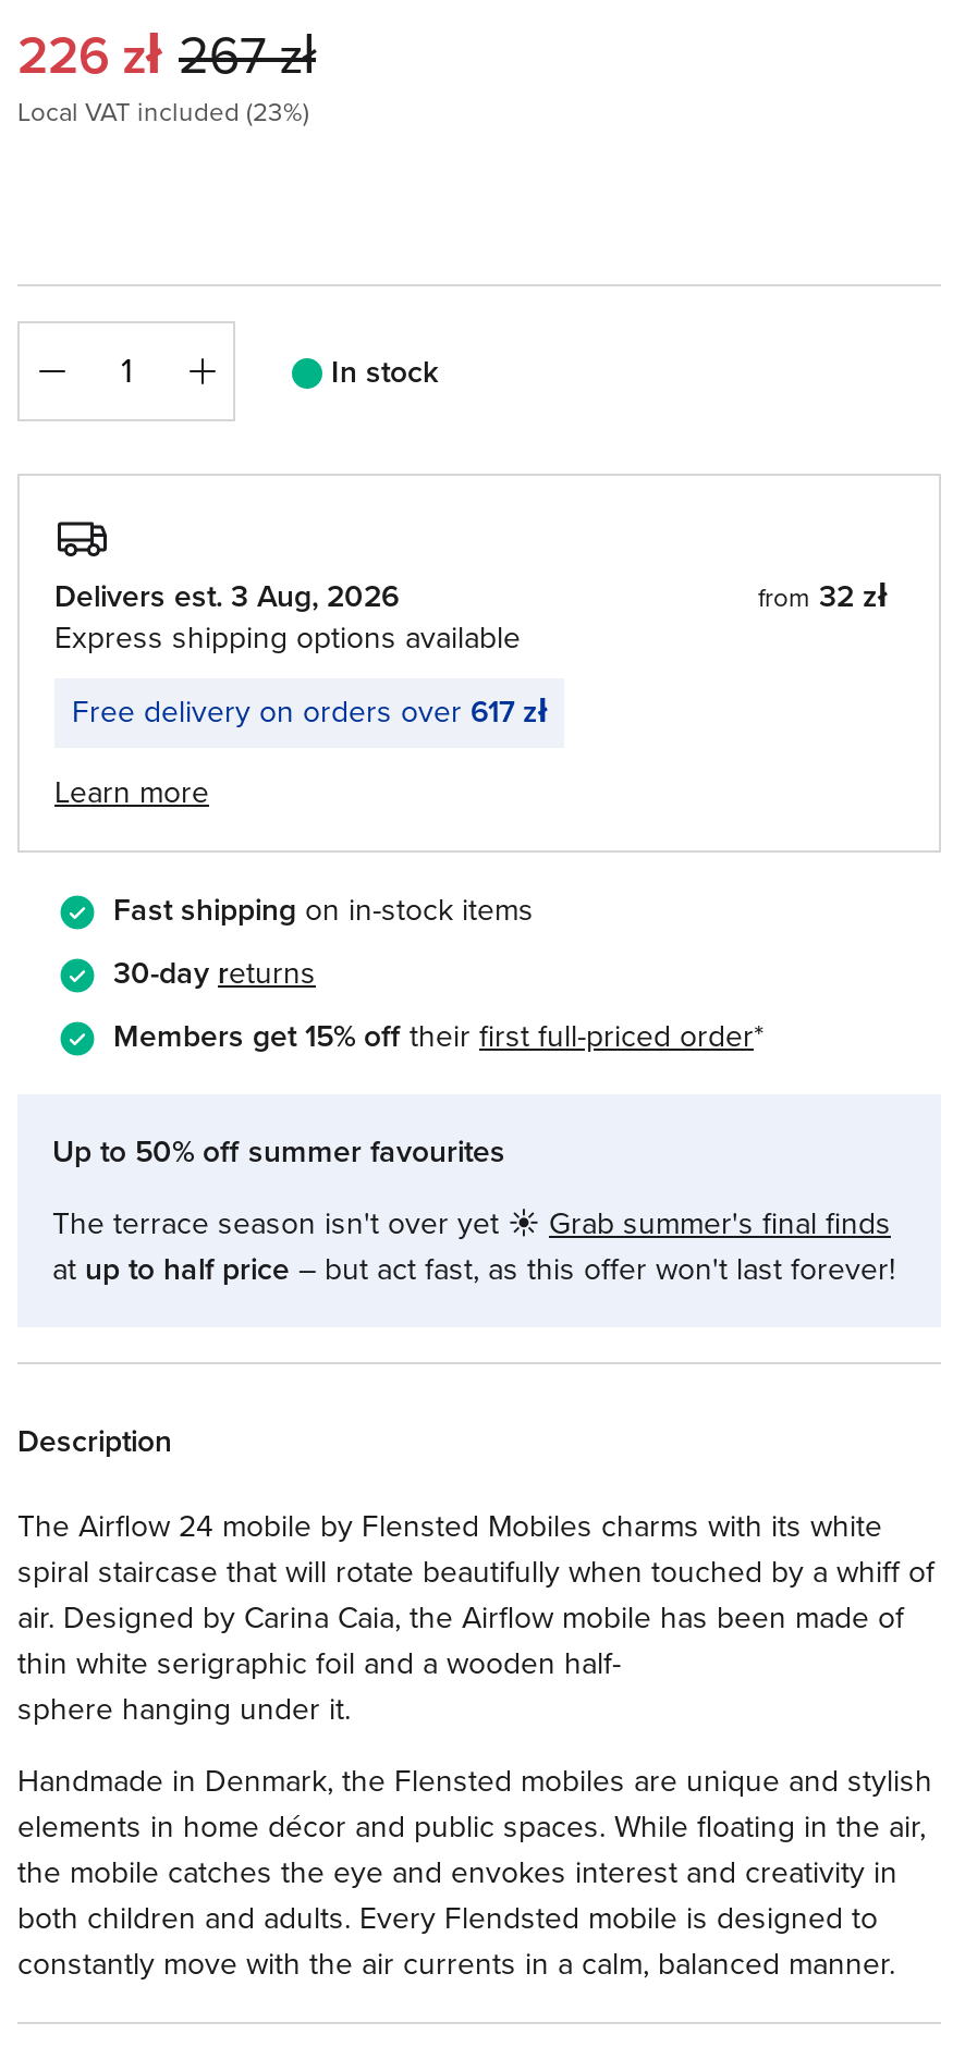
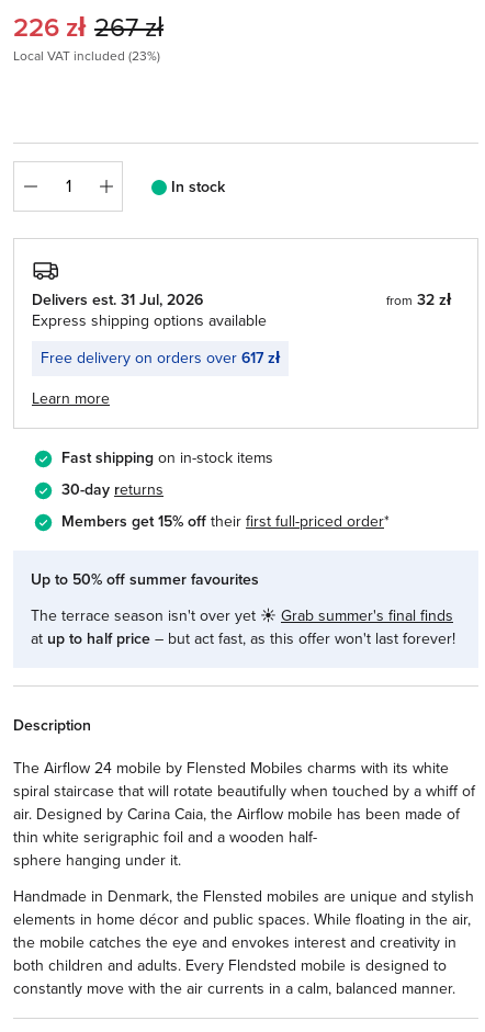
[54,579,399,616] Delivers est. 3 Aug, 2026 -> [32,291,203,310] Delivers est. 31 Jul, 2026

